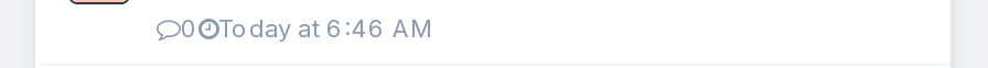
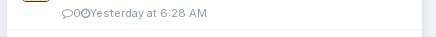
[218,13,432,44] Today at 6:46 AM -> [90,6,207,20] Yesterday at 6:28 AM

